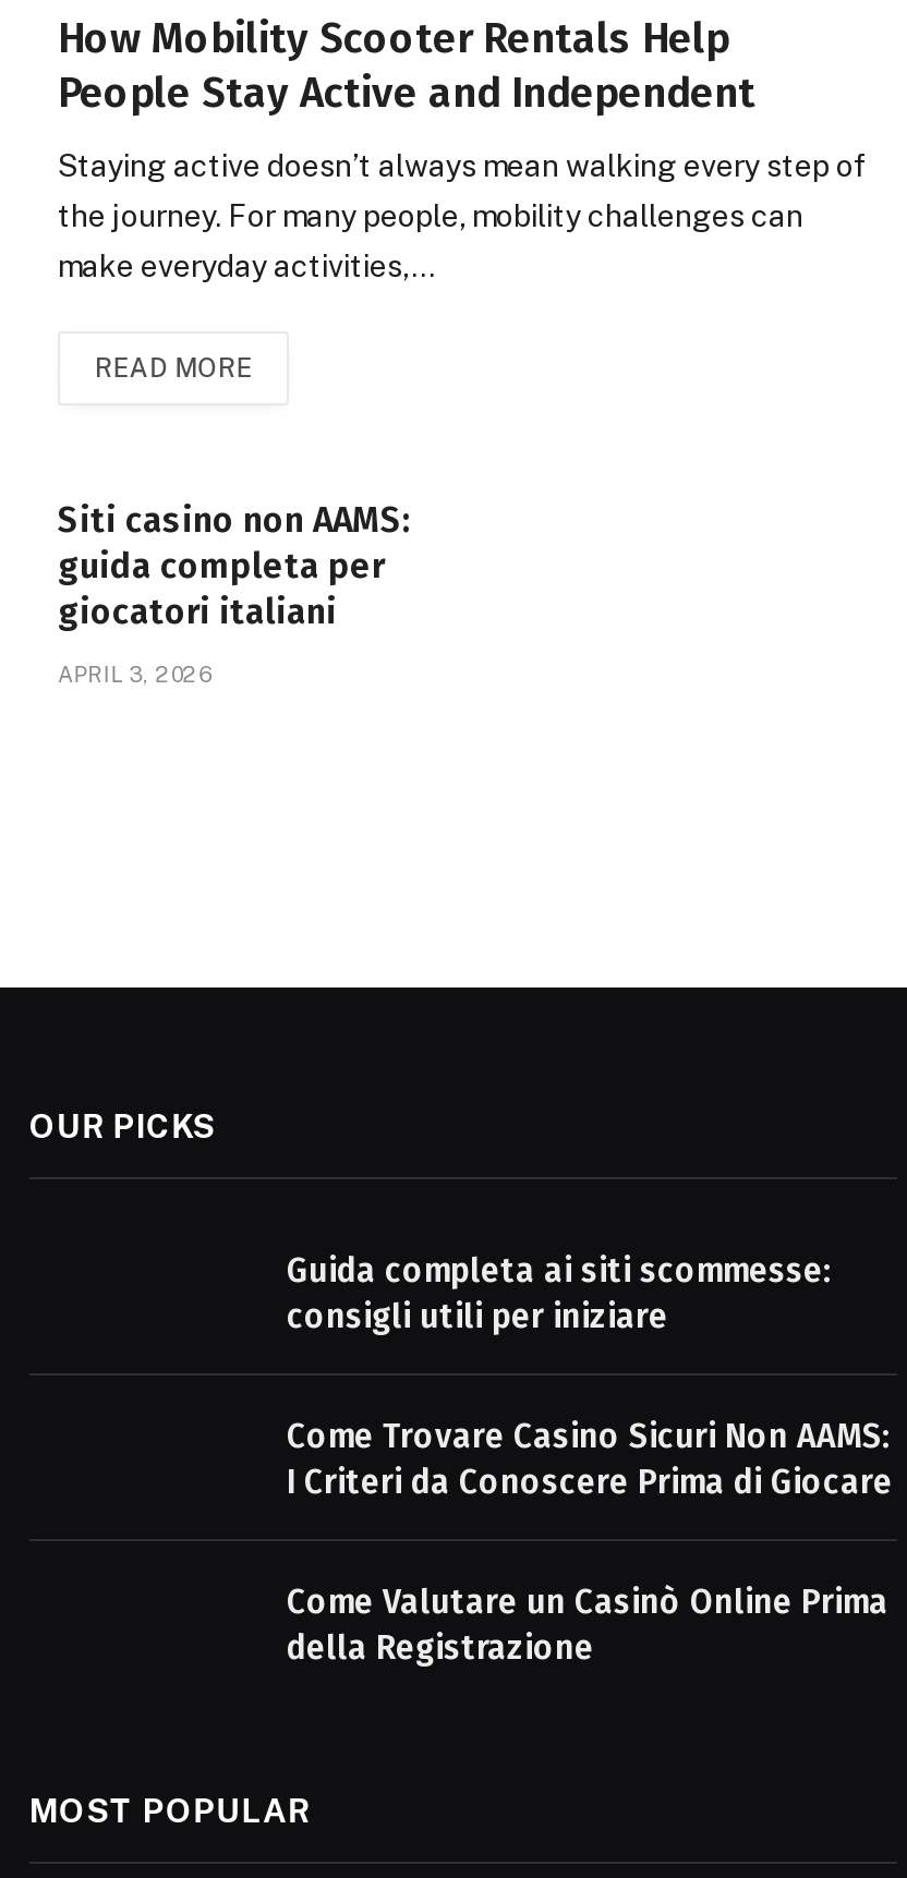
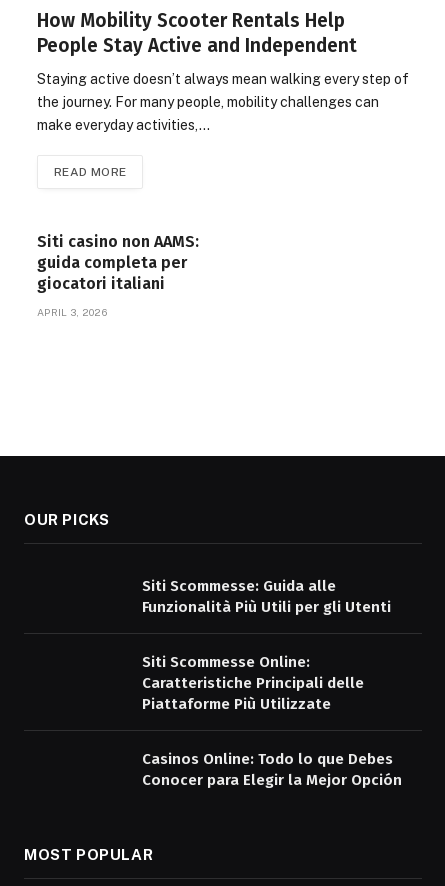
[287,1251,832,1336] Guida completa ai siti scommesse: | consigli utili per iniziare -> [142,577,391,616] Siti Scommesse: Guida alle | Funzionalità Più Utili per gli Utenti
[287,1417,893,1502] Come Trovare Casino Sicuri Non AAMS: | I Criteri da Conoscere Prima di Giocare -> [142,653,364,713] Siti Scommesse Online: | Caratteristiche Principali delle | Piattaforme Più Utilizzate
[287,1582,888,1667] Come Valutare un Casinò Online Prima | della Registrazione -> [142,750,402,789] Casinos Online: Todo lo que Debes | Conocer para Elegir la Mejor Opción

